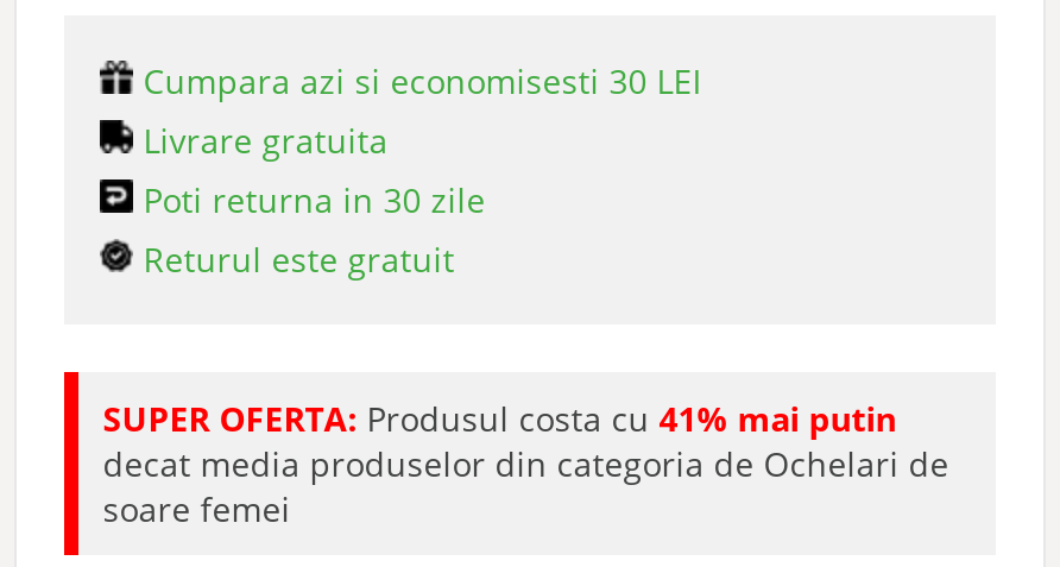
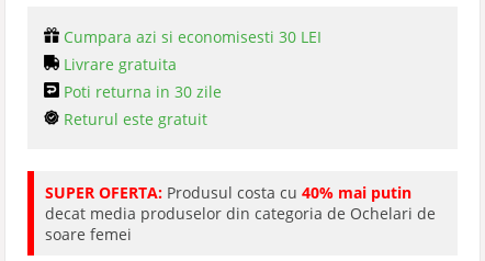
[103,396,896,441] SUPER OFERTA: Produsul costa cu 41% mai putin -> [45,182,412,203] SUPER OFERTA: Produsul costa cu 40% mai putin

